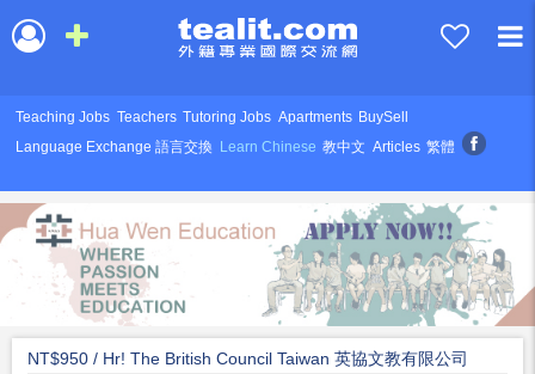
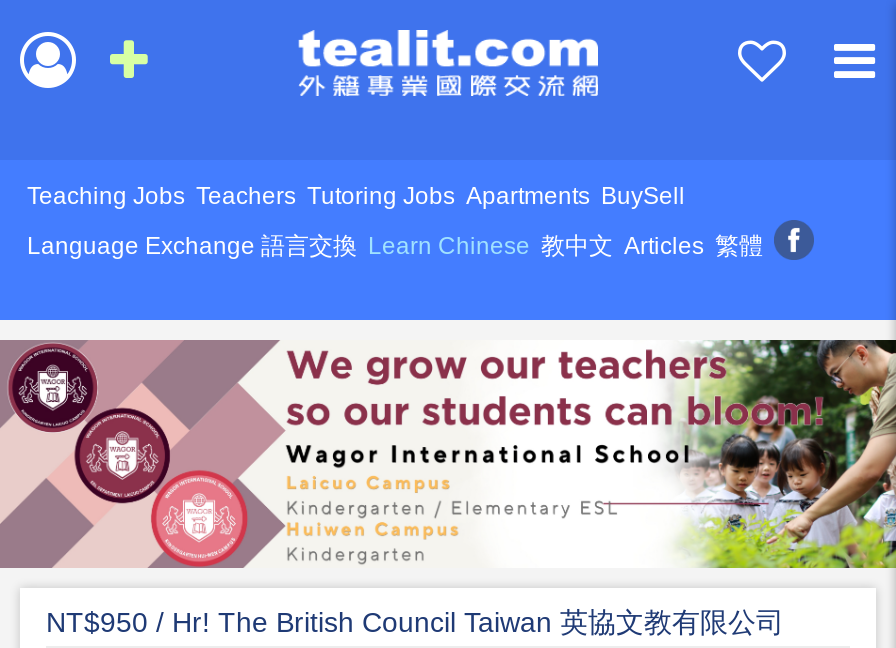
[4,202,531,327] [image] -> [6,338,890,570] [image]

